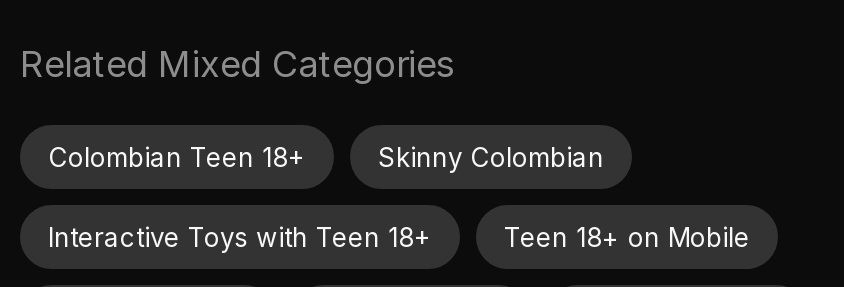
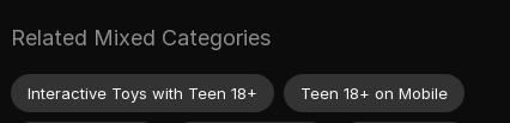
[48,141,604,173] Colombian Teen 18+ | Skinny Colombian -> none

